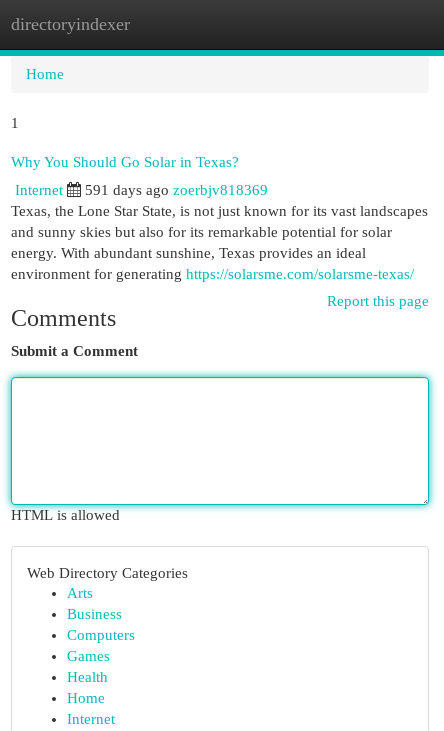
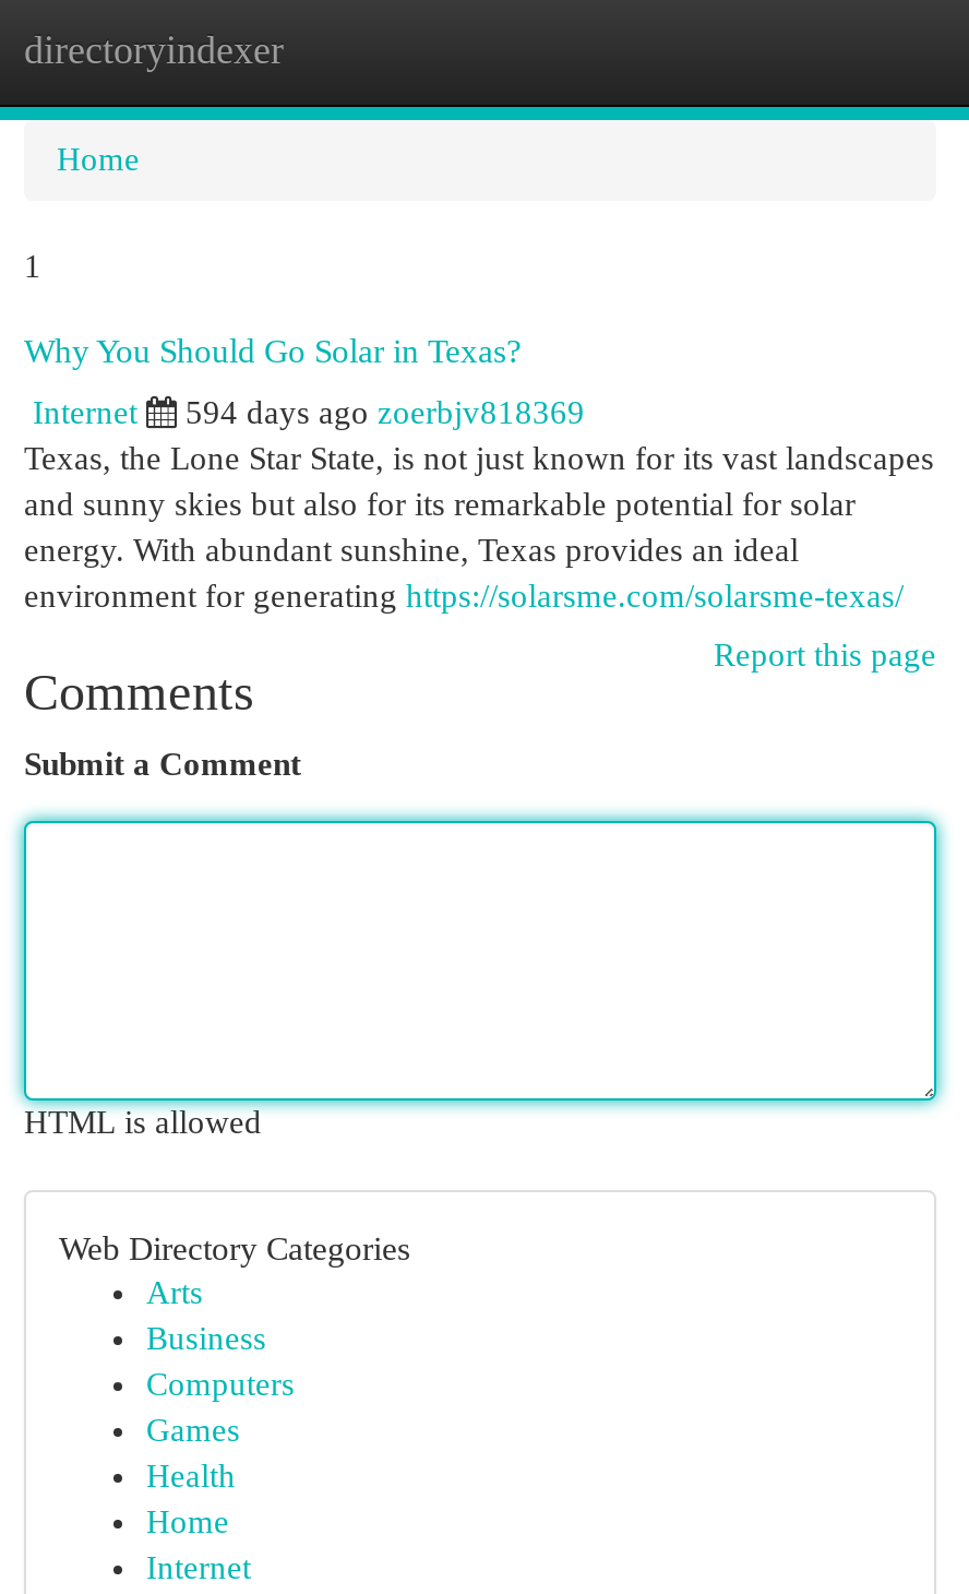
[85,182,268,198] 591 days ago zoerbjv818369 -> [186,395,585,430] 594 days ago zoerbjv818369

